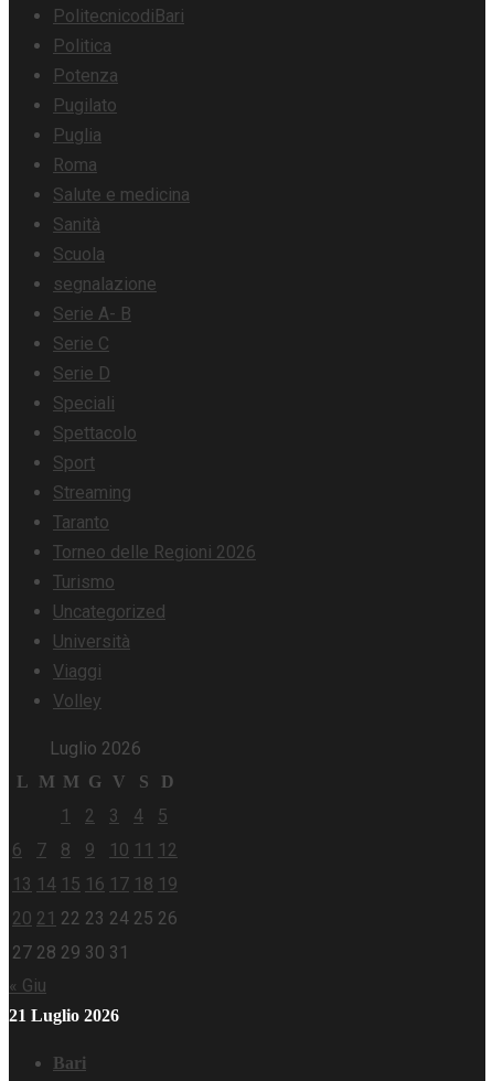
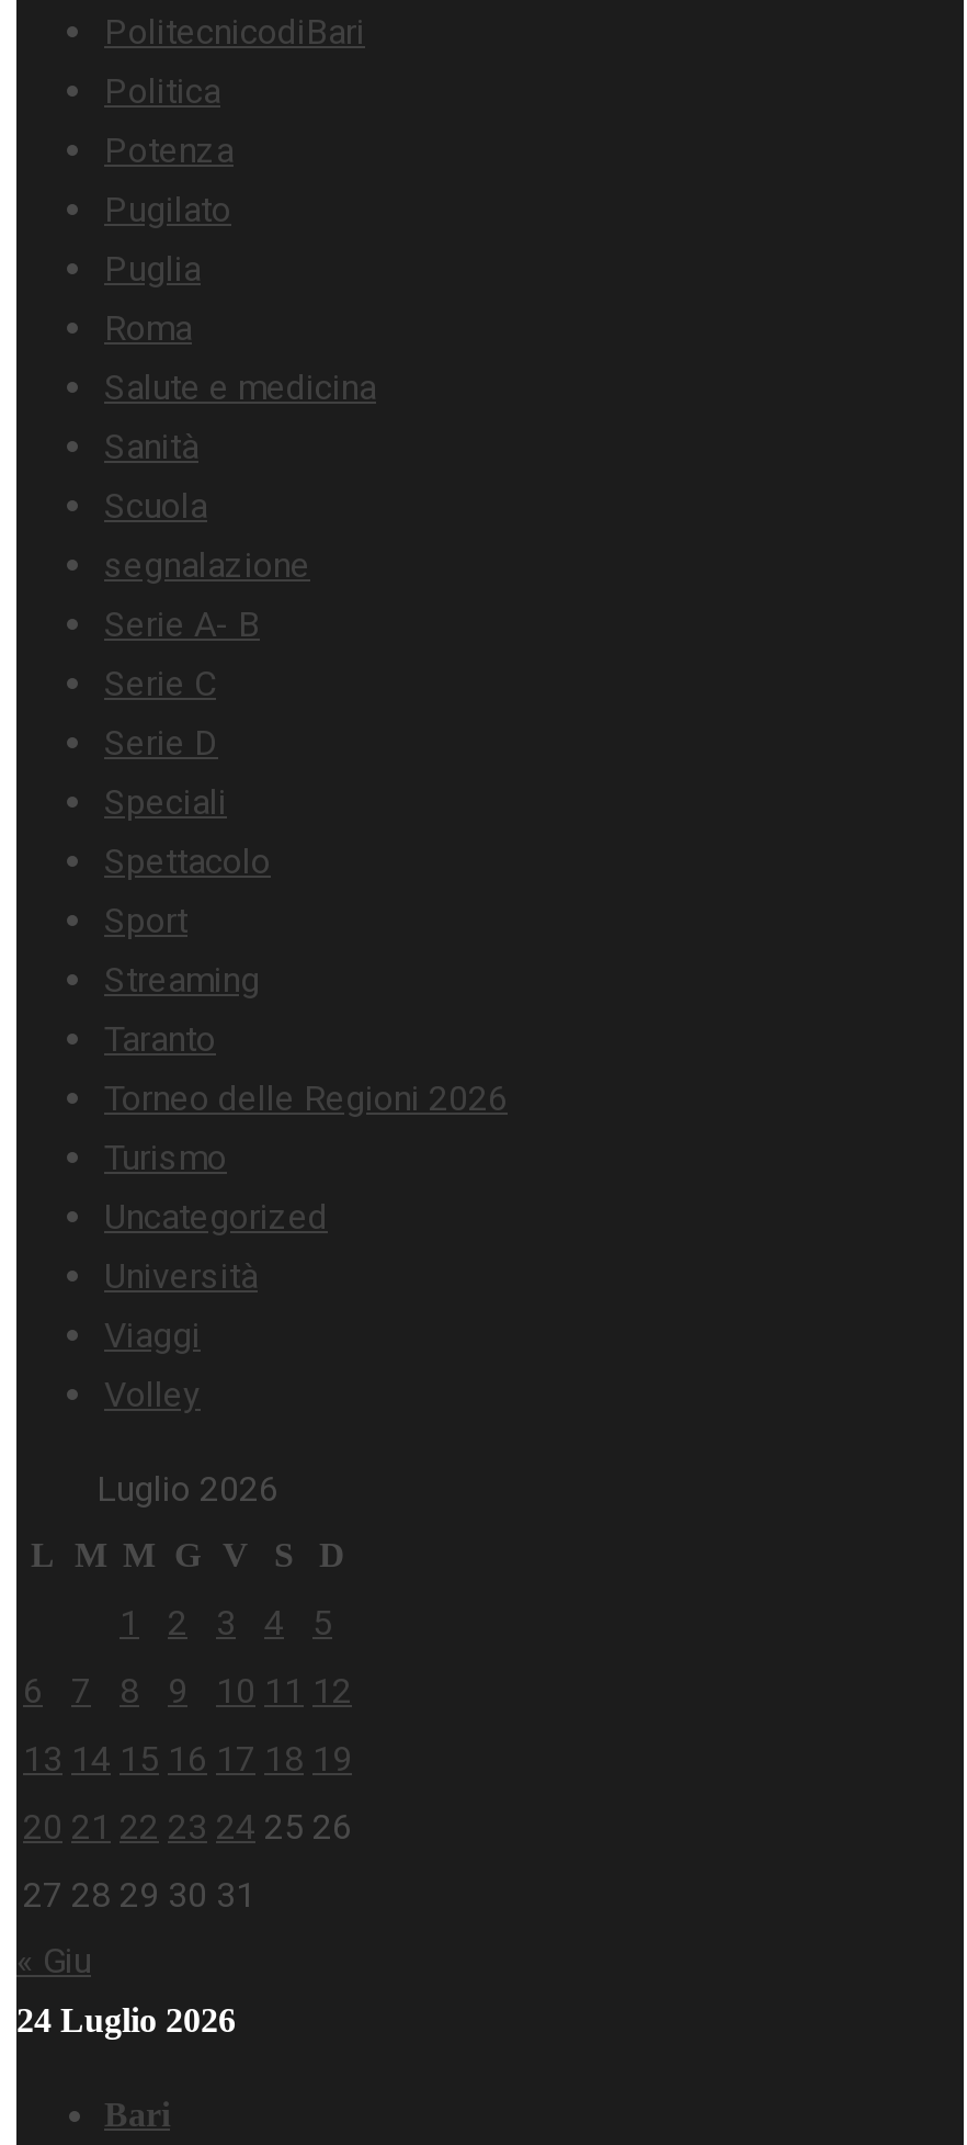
[9,1006,119,1025] 21 Luglio 2026 -> [16,2002,236,2039] 24 Luglio 2026

